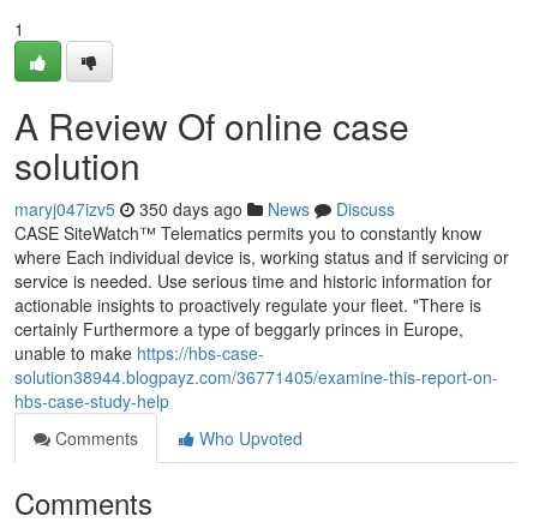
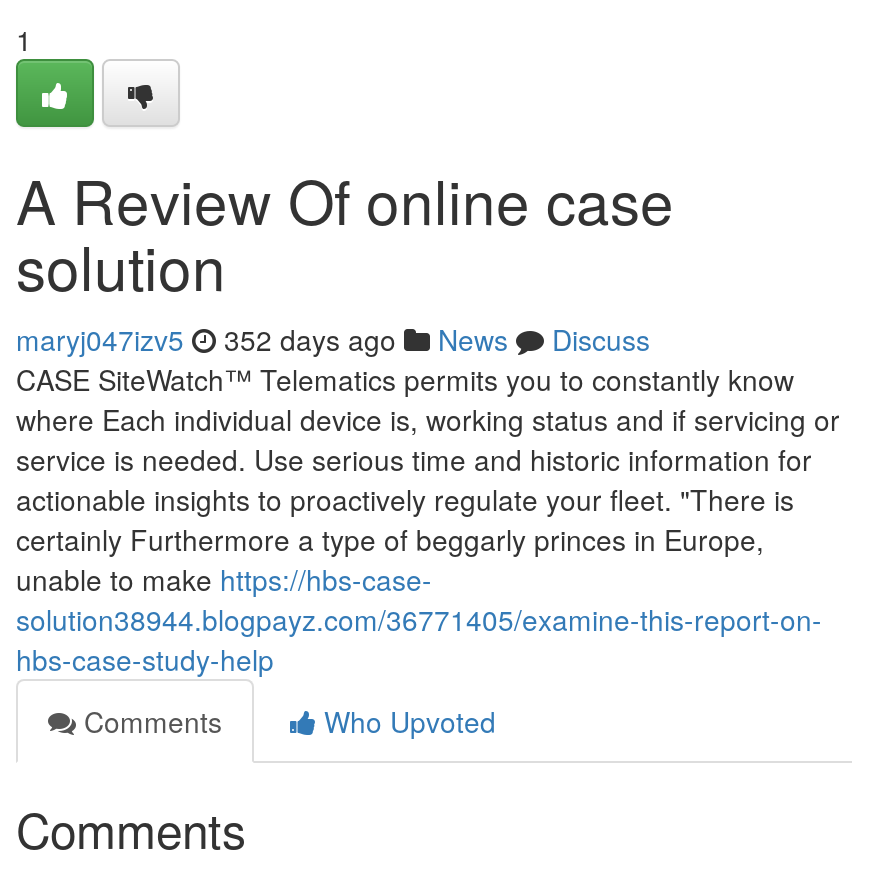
[14,197,395,221] maryj047izv5 350 days ago News Discuss -> [16,319,650,359] maryj047izv5 352 days ago News Discuss

